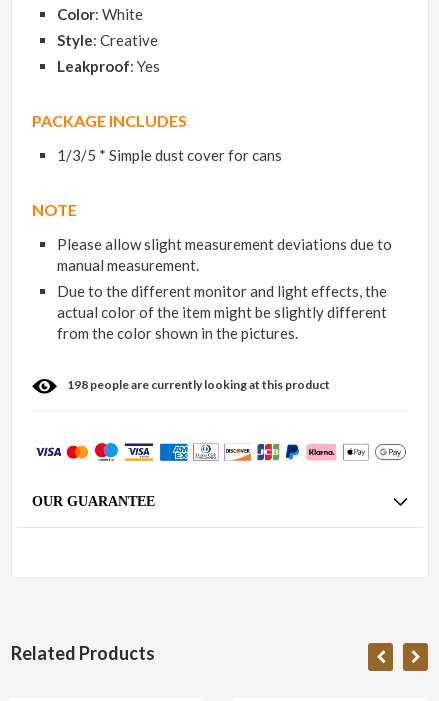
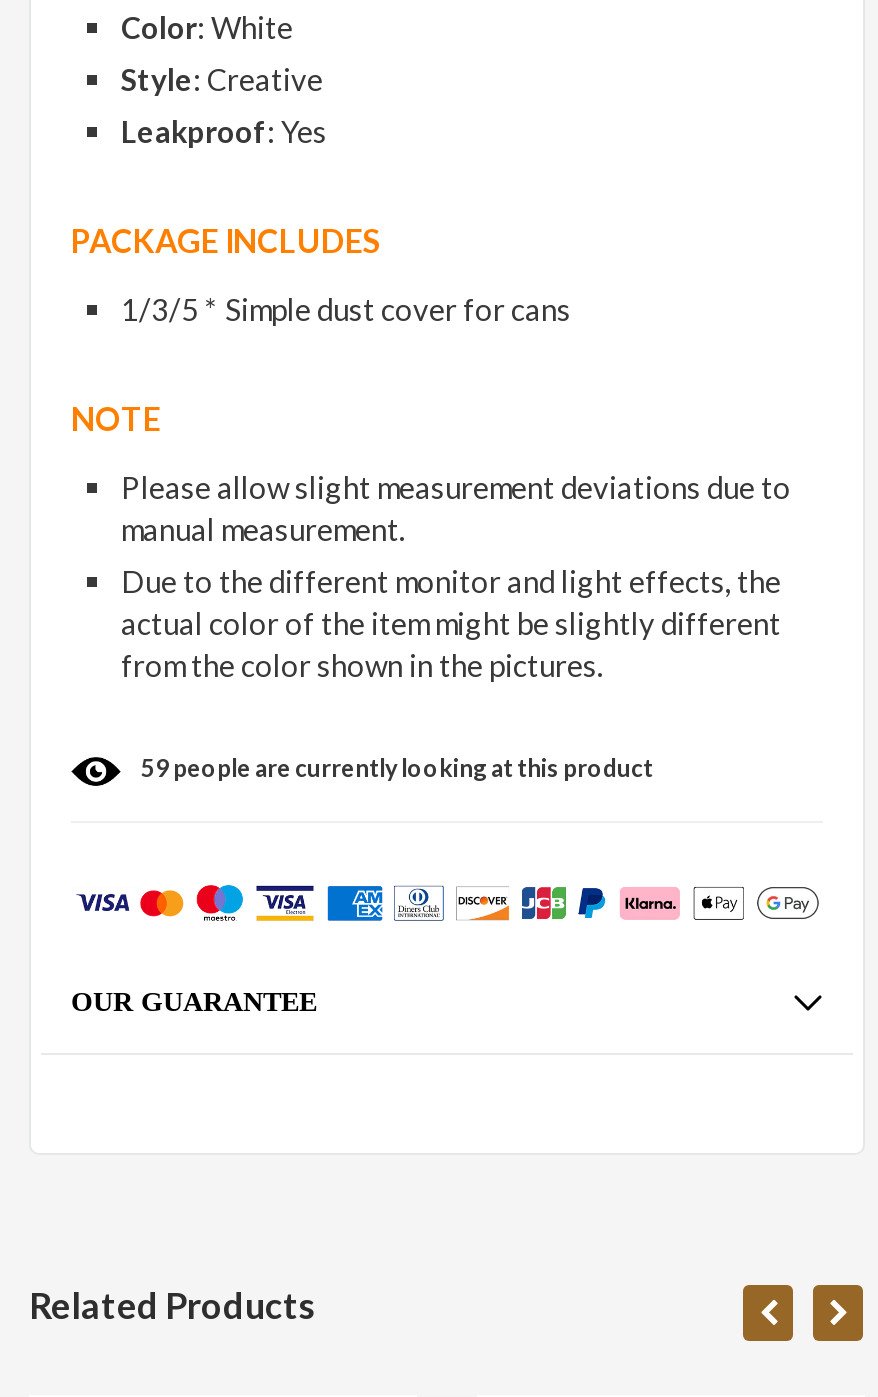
[67,377,330,392] 198 people are currently looking at this product -> [141,753,653,783] 59 people are currently looking at this product

